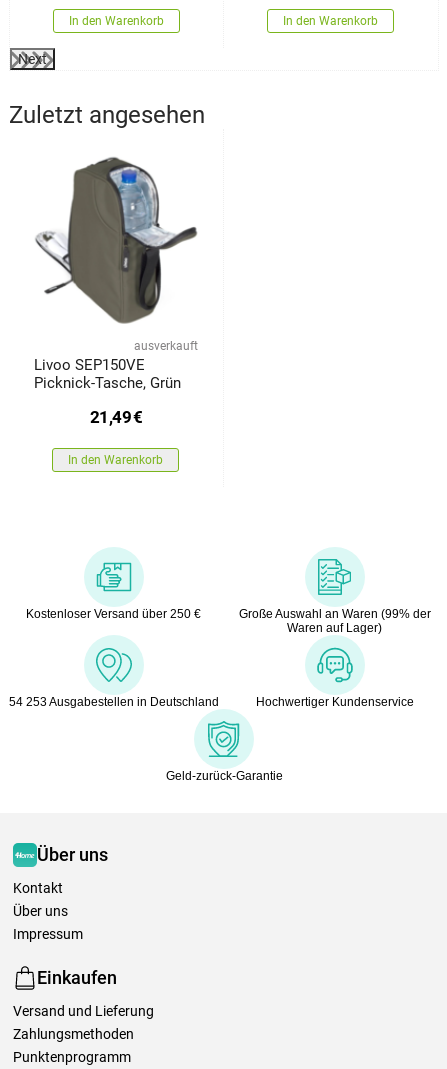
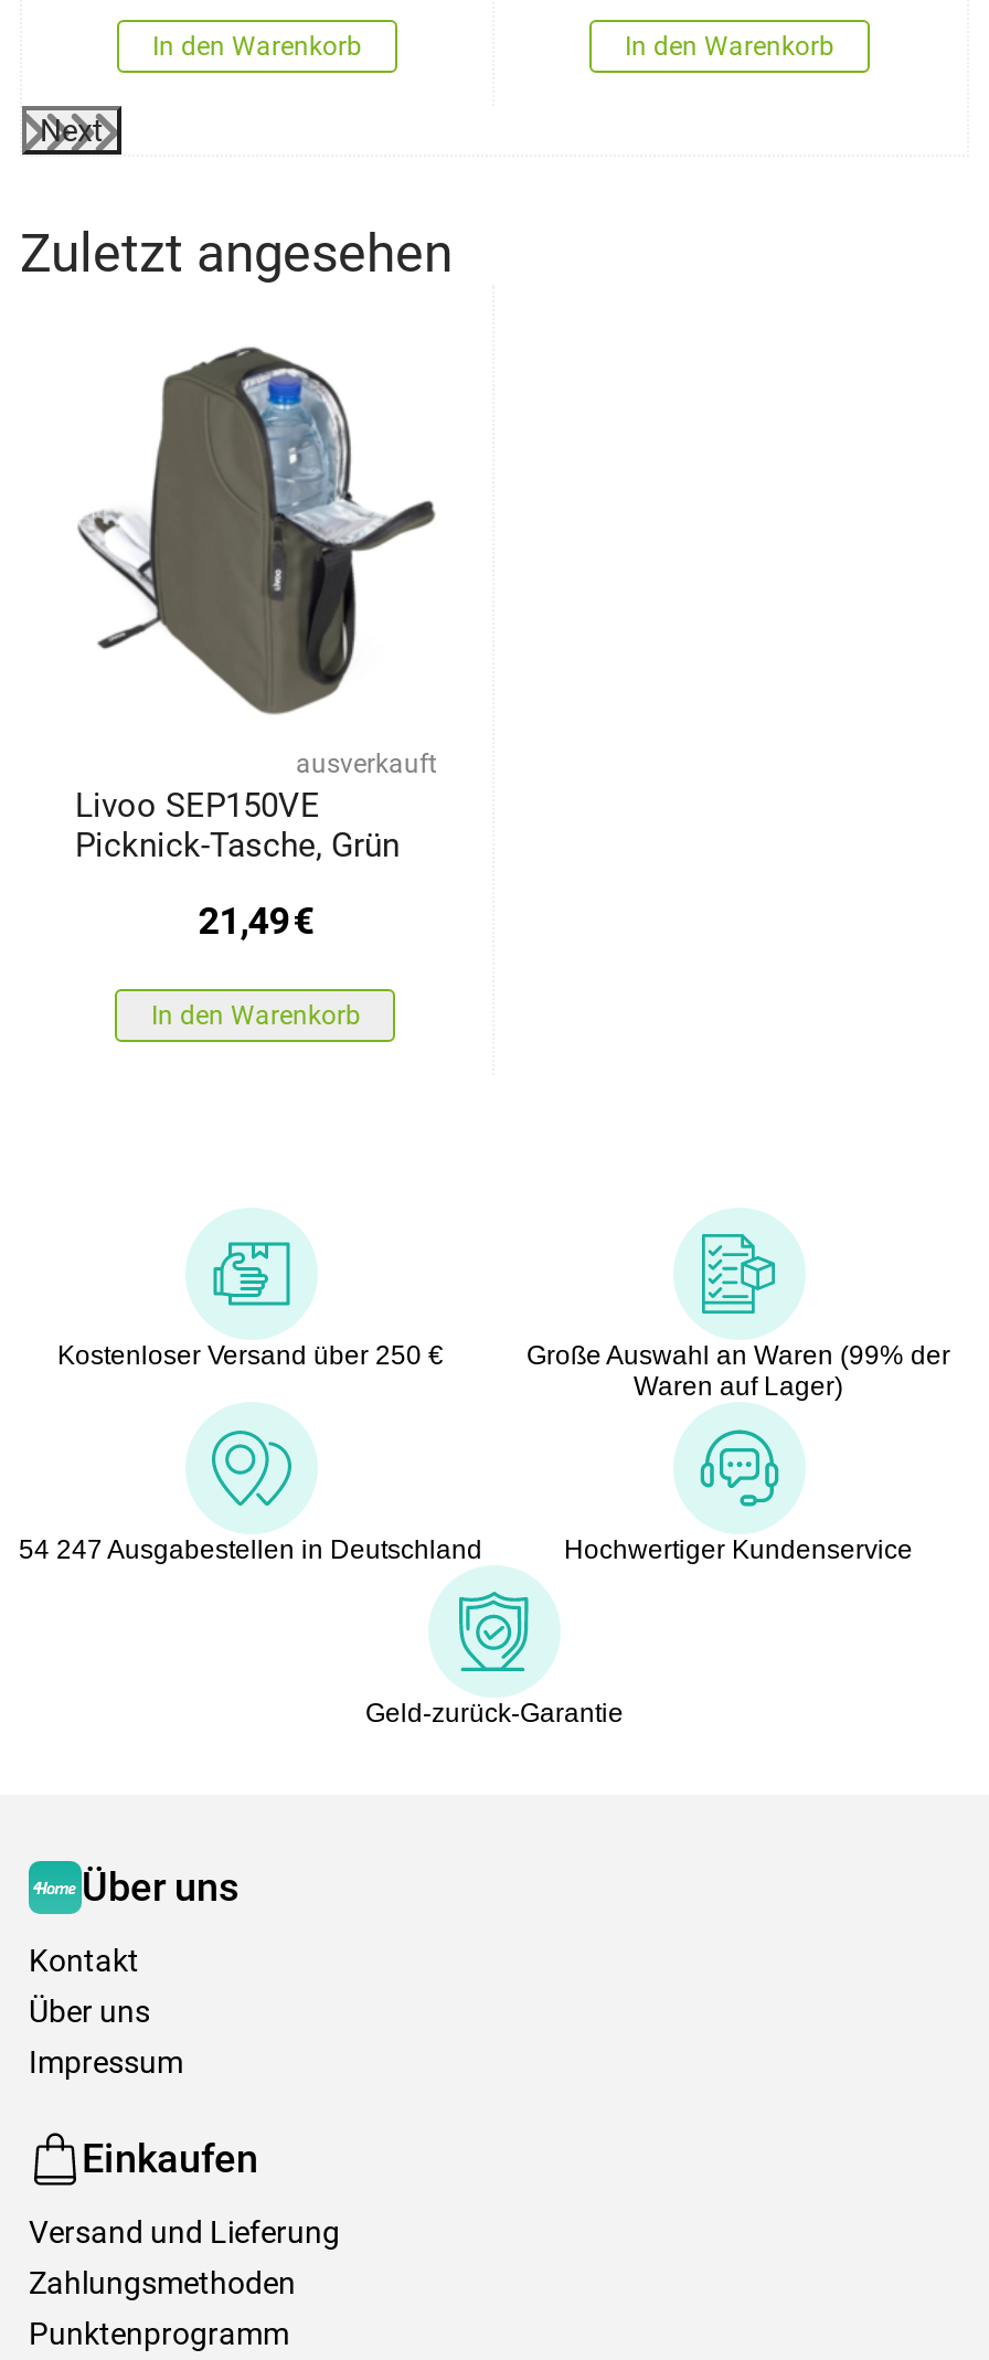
[8,695,218,709] 54 253 Ausgabestellen in Deutschland -> [19,1534,482,1565] 54 247 Ausgabestellen in Deutschland

